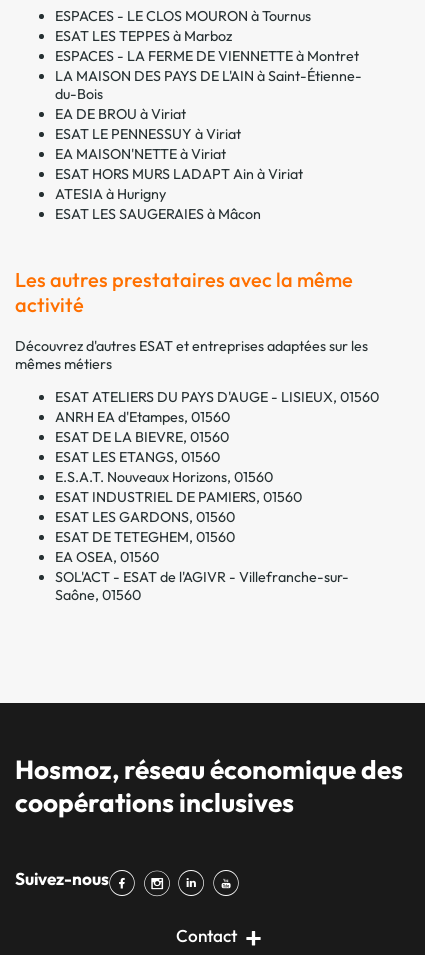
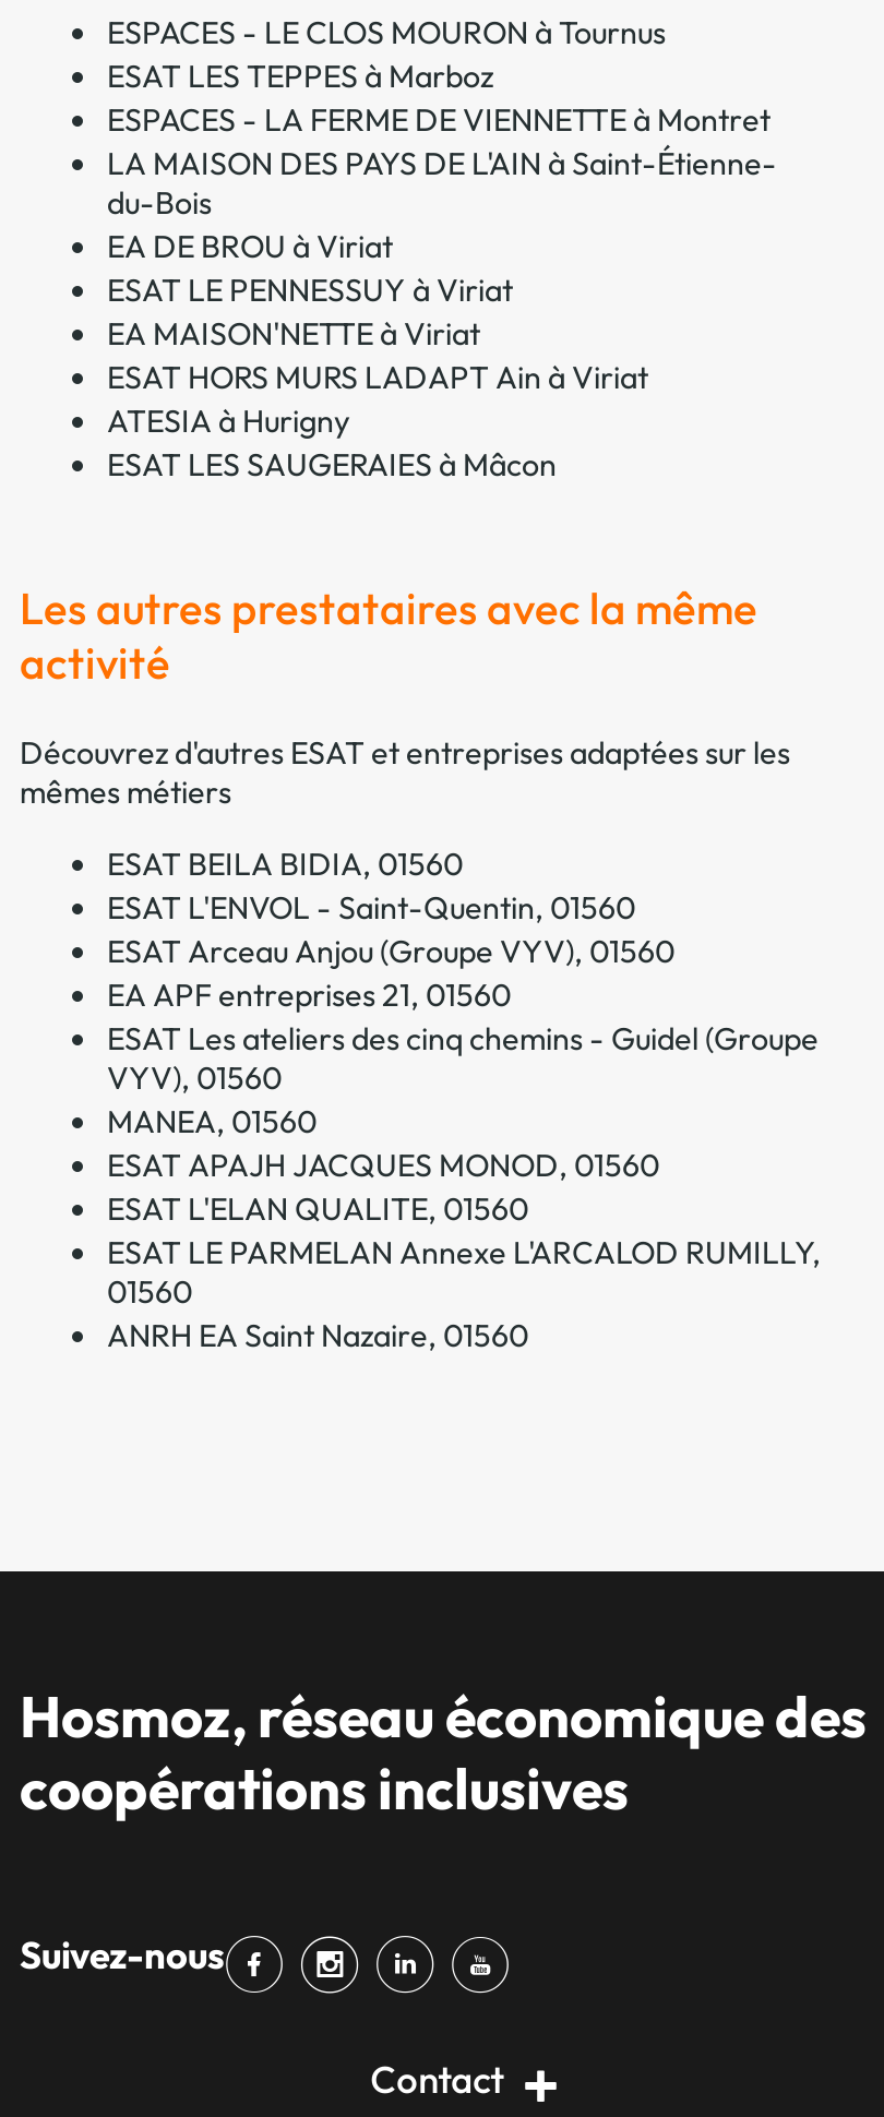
[55,388,379,604] ESAT ATELIERS DU PAYS D'AUGE - LISIEUX, 01560 | ANRH EA d'Etampes, 01560 | ESAT DE LA BIEVRE, 01560 | ESAT LES ETANGS, 01560 | E.S.A.T. Nouveaux Horizons, 01560 | ESAT INDUSTRIEL DE PAMIERS, 01560 | ESAT LES GARDONS, 01560 | ESAT DE TETEGHEM, 01560 | EA OSEA, 01560 | SOL'ACT - ESAT de l'AGIVR - Villefranche-sur- | Saône, 01560 -> [107,844,821,1355] ESAT BEILA BIDIA, 01560 | ESAT L'ENVOL - Saint-Quentin, 01560 | ESAT Arceau Anjou (Groupe VYV), 01560 | EA APF entreprises 21, 01560 | ESAT Les ateliers des cinq chemins - Guidel (Groupe | VYV), 01560 | MANEA, 01560 | ESAT APAJH JACQUES MONOD, 01560 | ESAT L'ELAN QUALITE, 01560 | ESAT LE PARMELAN Annexe L'ARCALOD RUMILLY, | 01560 | ANRH EA Saint Nazaire, 01560

